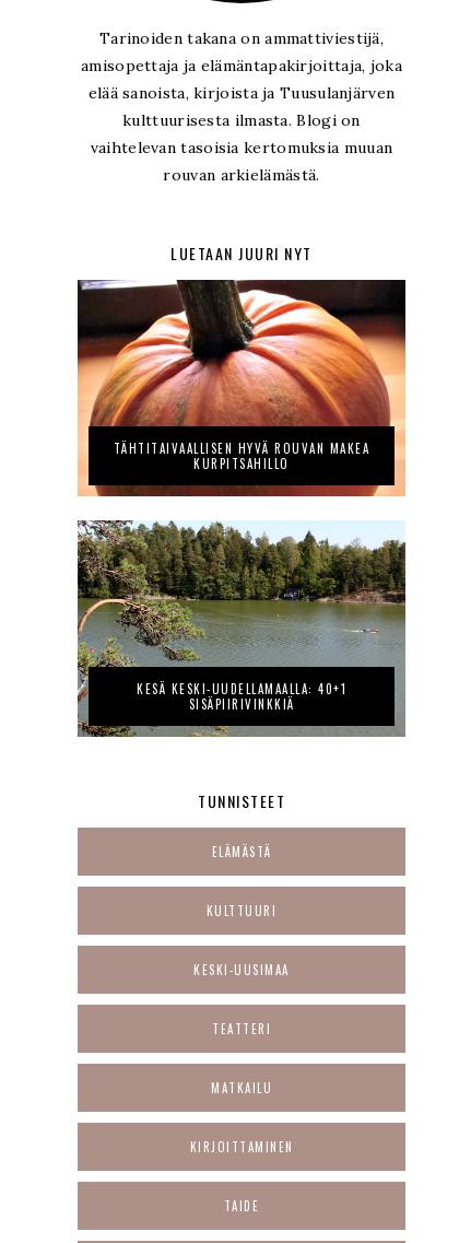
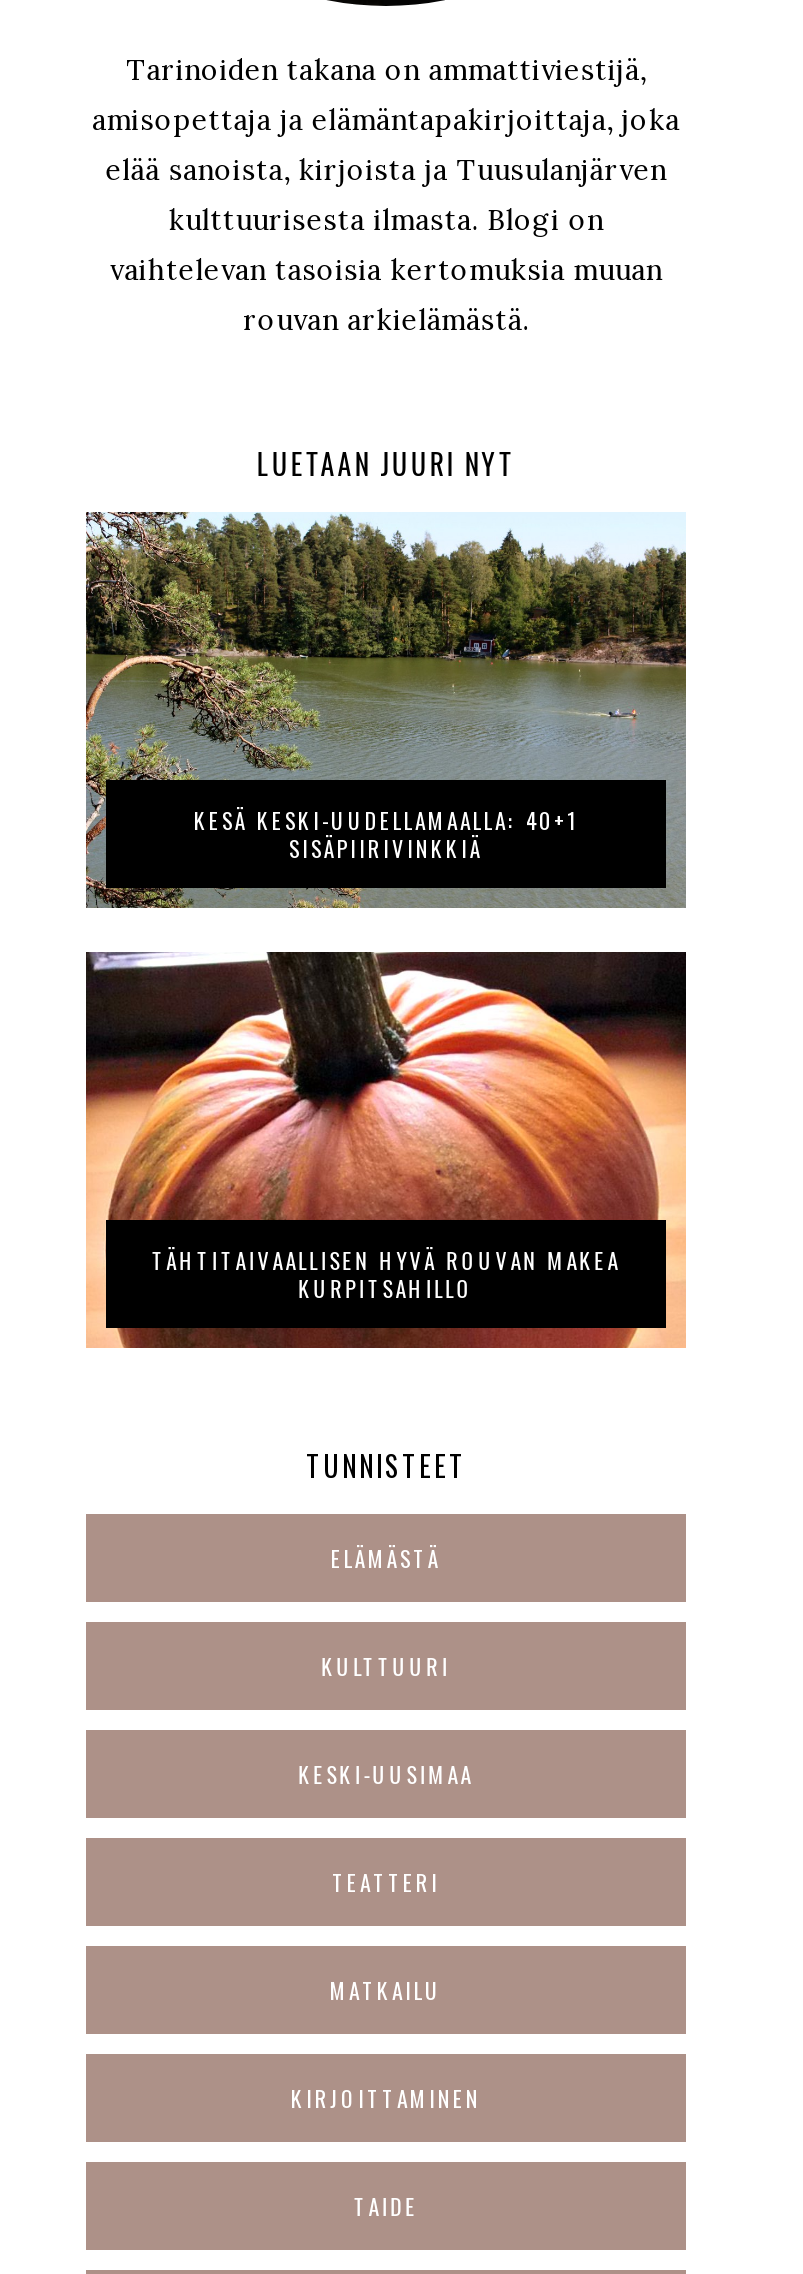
moved [75,278,408,473] -> [82,948,690,1305]: [image] | TÄHTITAIVAALLISEN HYVÄ ROUVAN MAKEA | KURPITSAHILLO
moved [76,519,407,738] -> [84,510,688,910]: [image] | KESÄ KESKI-UUDELLAMAALLA: 40+1 | SISÄPIIRIVINKKIÄ

